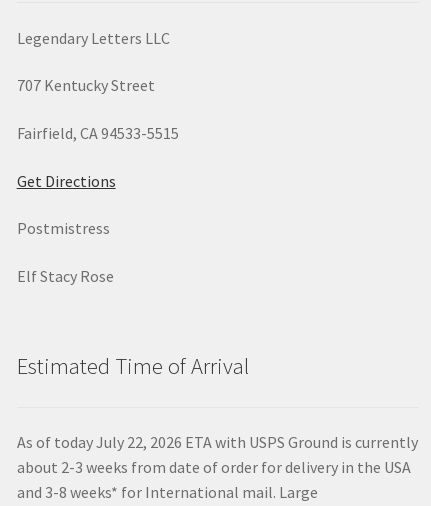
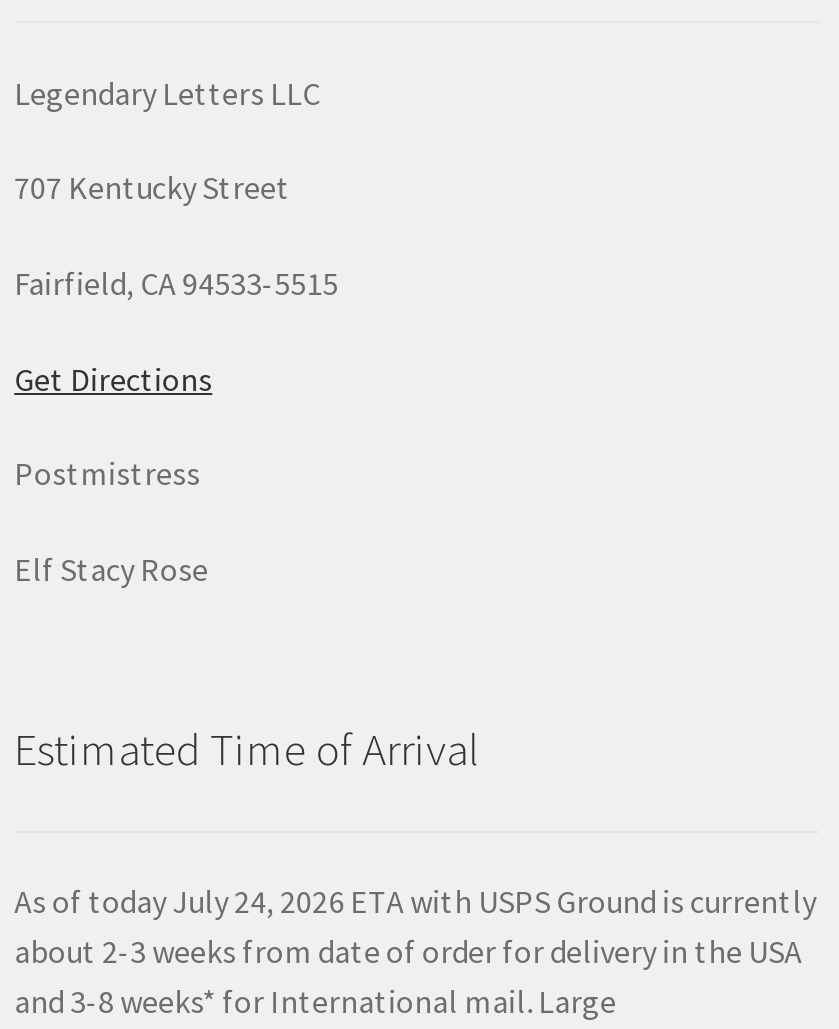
[17,432,418,452] As of today July 22, 2026 ETA with USPS Ground is currently -> [14,882,816,922] As of today July 24, 2026 ETA with USPS Ground is currently

